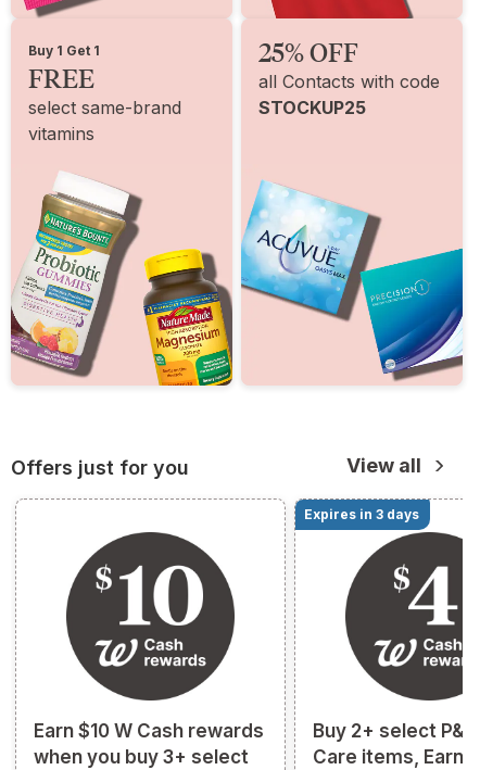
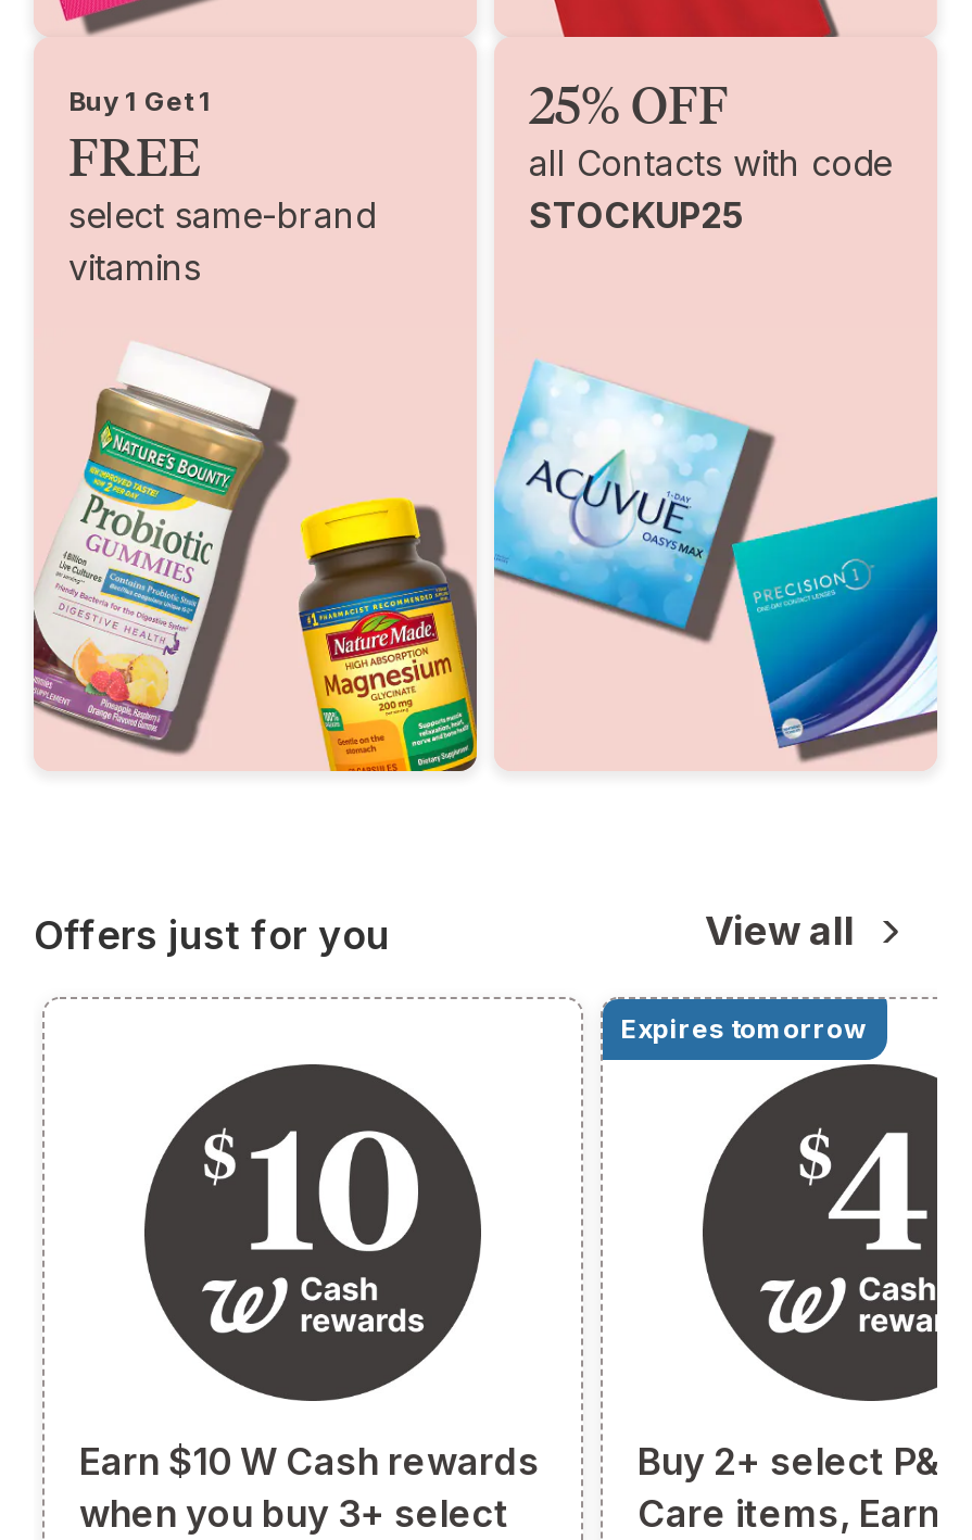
[304,506,419,522] Expires in 3 days -> [620,1012,866,1044] Expires tomorrow

